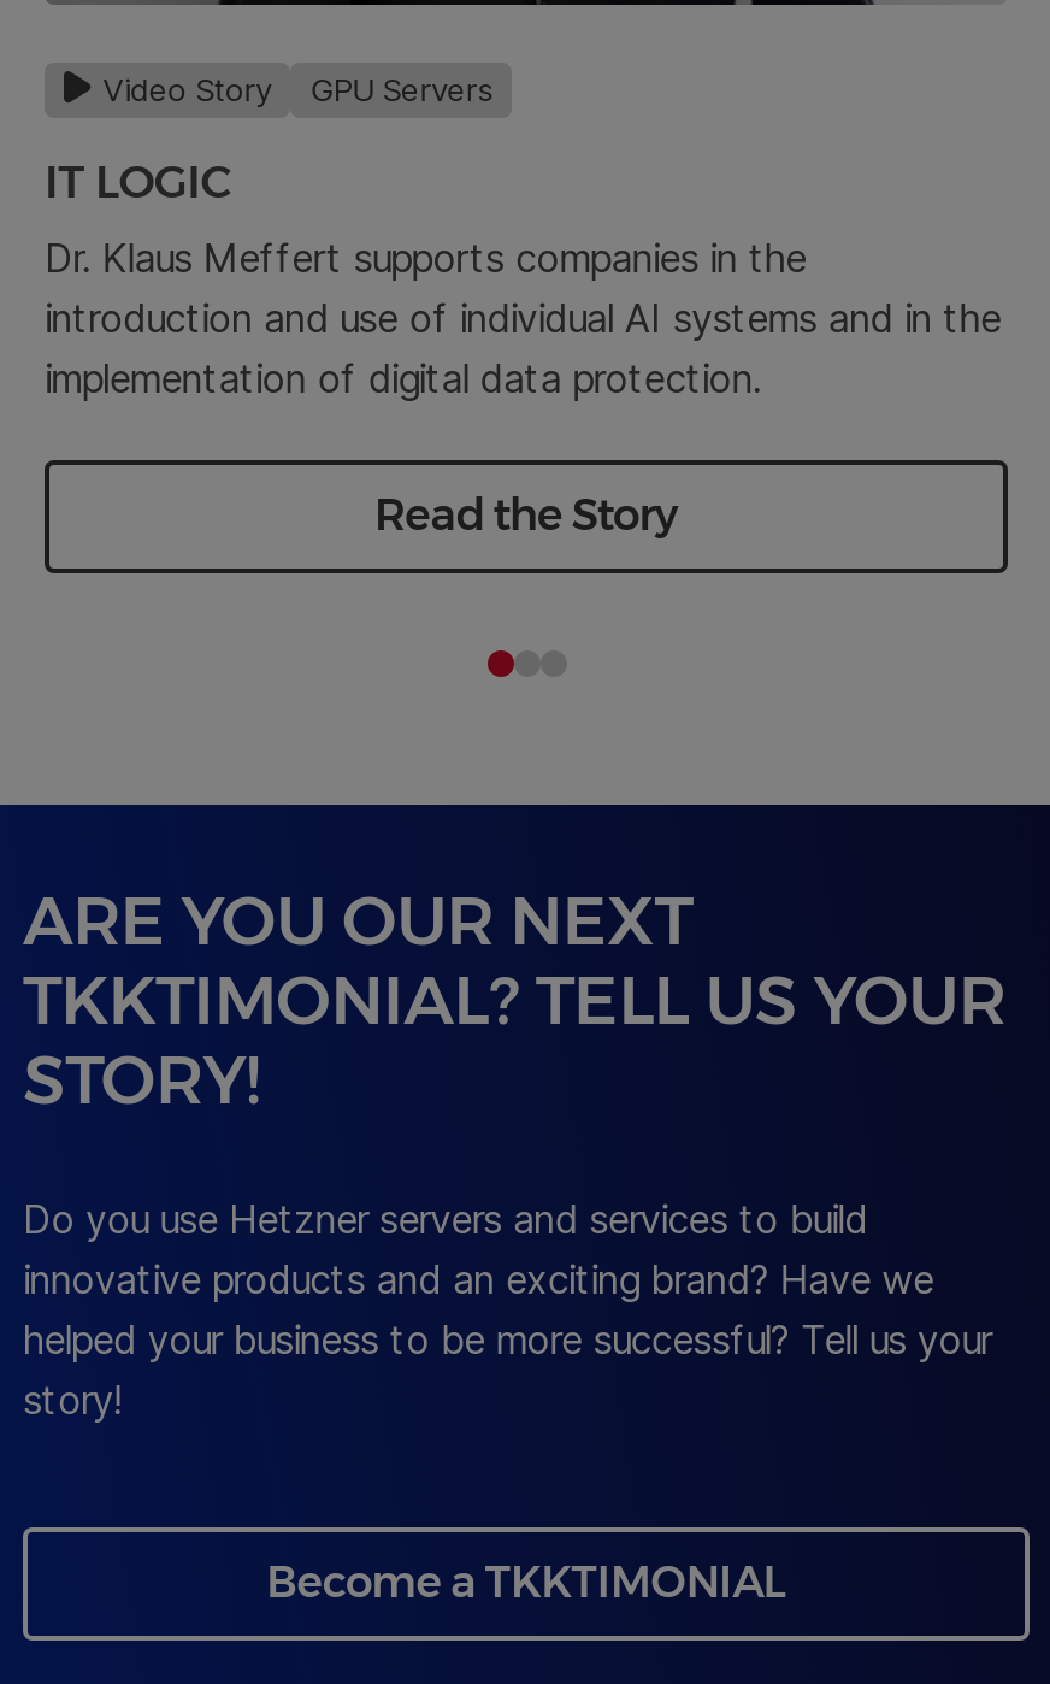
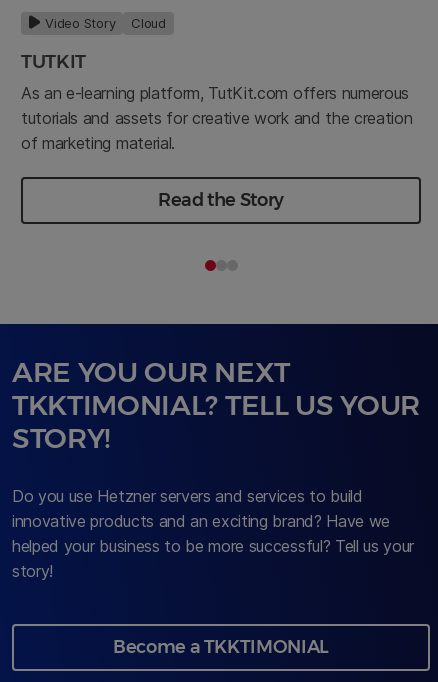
[310,69,493,108] GPU Servers -> [131,15,166,31] Cloud
[45,154,1001,402] IT LOGIC | Dr. Klaus Meffert supports companies in the | introduction and use of individual AI systems and in the | implementation of digital data protection. -> [21,50,412,153] TUTKIT | As an e-learning platform, TutKit.com offers numerous | tutorials and assets for creative work and the creation | of marketing material.

